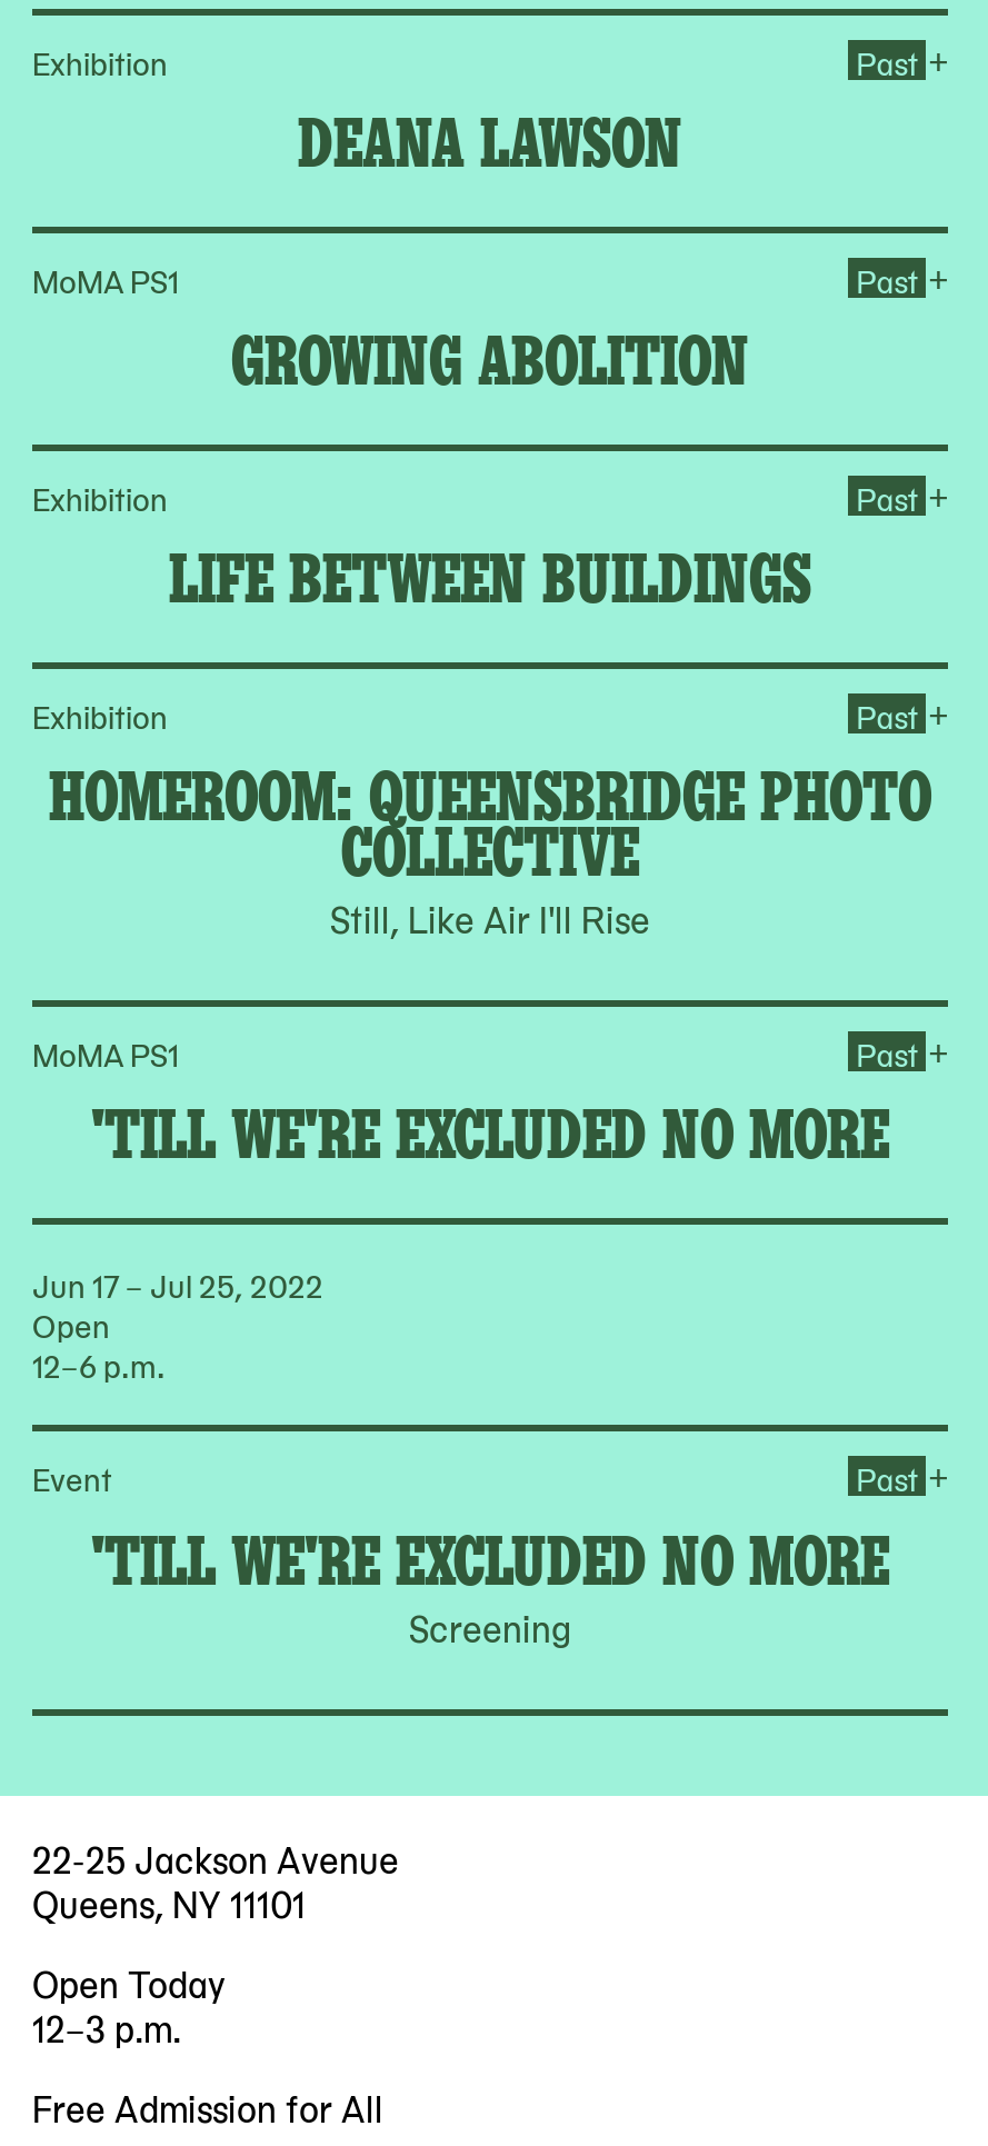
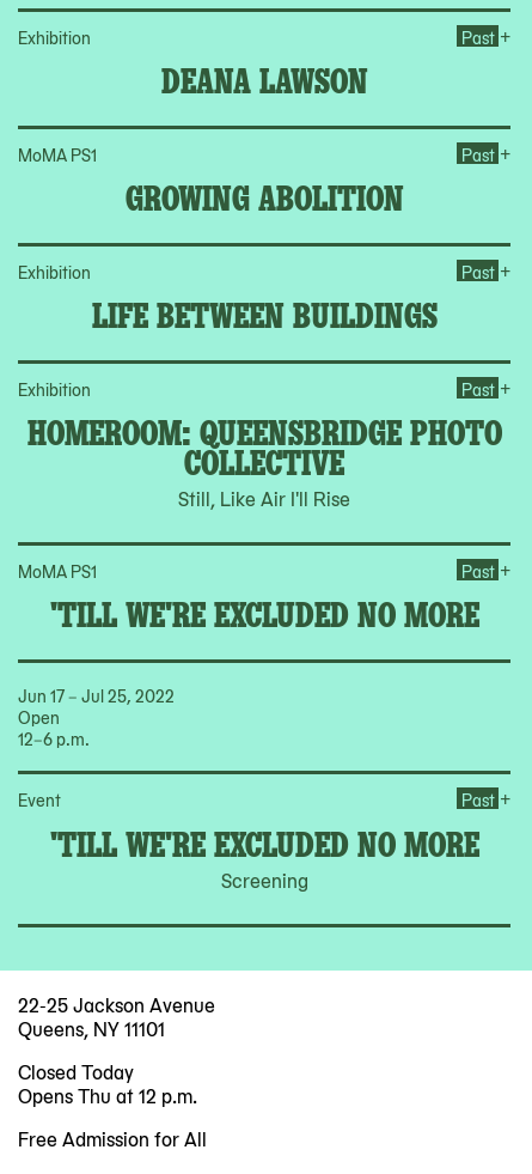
[32,1955,226,2053] Open Today | 12–3 p.m. -> [18,1056,197,1109] Closed Today | Opens Thu at 12 p.m.

